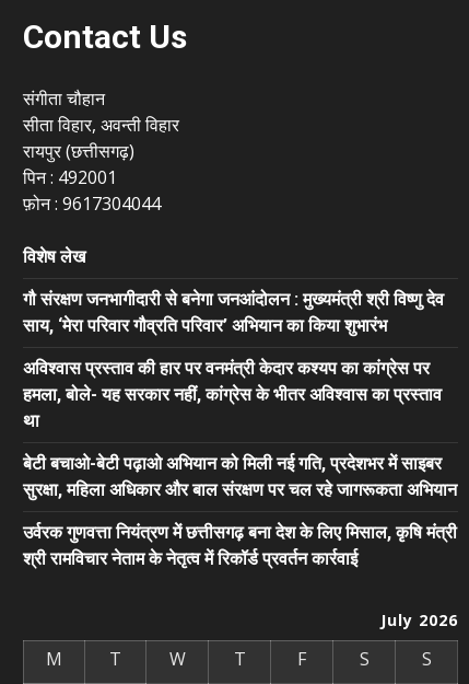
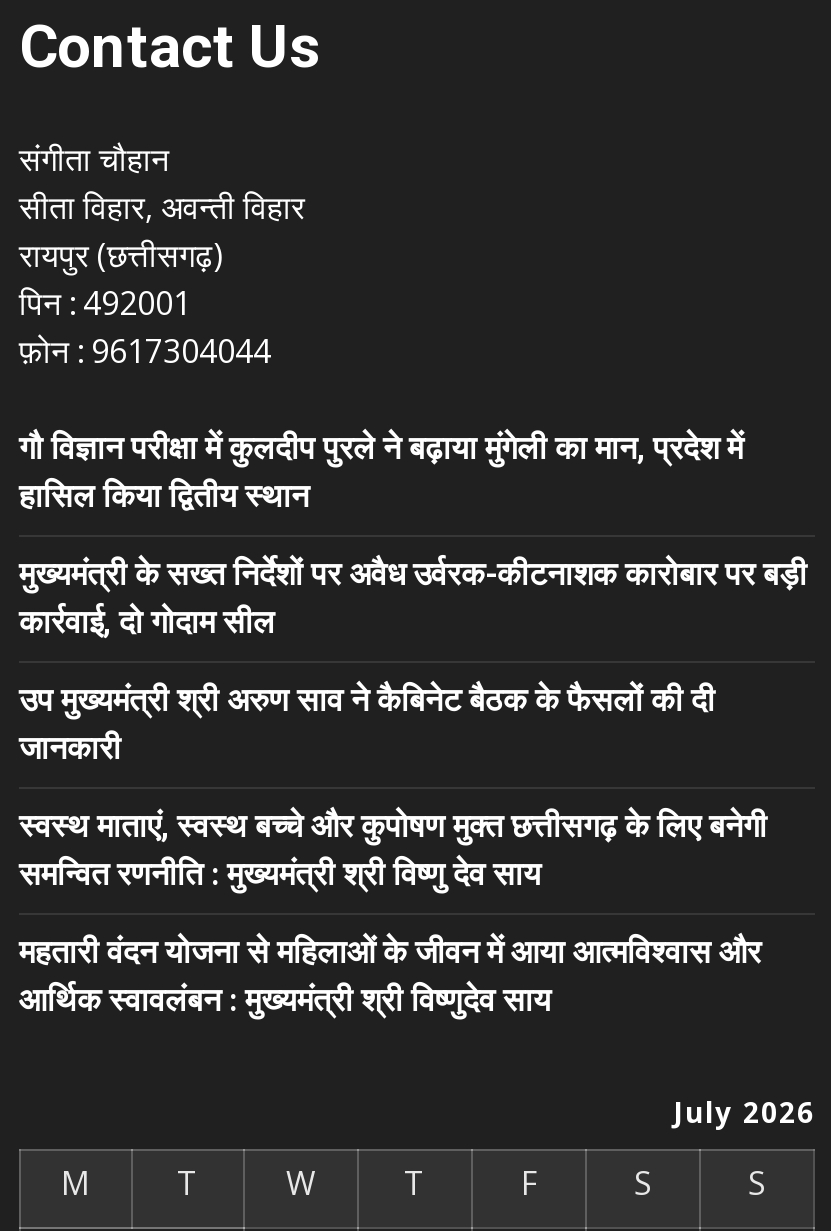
[23,246,85,267] विशेष लेख -> [19,430,743,516] गौ विज्ञान परीक्षा में कुलदीप पुरले ने बढ़ाया मुंगेली का मान, प्रदेश में | हासिल किया द्वितीय स्थान
[23,288,444,336] गौ संरक्षण जनभागीदारी से बनेगा जनआंदोलन : मुख्यमंत्री श्री विष्णु देव | साय, ‘मेरा परिवार गौव्रति परिवार’ अभियान का किया शुभारंभ -> [19,556,807,642] मुख्यमंत्री के सख्त निर्देशों पर अवैध उर्वरक-कीटनाशक कारोबार पर बड़ी | कार्रवाई, दो गोदाम सील
[23,357,442,431] अविश्वास प्रस्ताव की हार पर वनमंत्री केदार कश्यप का कांग्रेस पर | हमला, बोले- यह सरकार नहीं, कांग्रेस के भीतर अविश्वास का प्रस्ताव | था -> [19,682,715,768] उप मुख्यमंत्री श्री अरुण साव ने कैबिनेट बैठक के फैसलों की दी | जानकारी
[23,453,457,500] बेटी बचाओ-बेटी पढ़ाओ अभियान को मिली नई गति, प्रदेशभर में साइबर | सुरक्षा, महिला अधिकार और बाल संरक्षण पर चल रहे जागरूकता अभियान -> [19,808,767,894] स्वस्थ माताएं, स्वस्थ बच्चे और कुपोषण मुक्त छत्तीसगढ़ के लिए बनेगी | समन्वित रणनीति : मुख्यमंत्री श्री विष्णु देव साय
[23,522,457,569] उर्वरक गुणवत्ता नियंत्रण में छत्तीसगढ़ बना देश के लिए मिसाल, कृषि मंत्री | श्री रामविचार नेताम के नेतृत्व में रिकॉर्ड प्रवर्तन कार्रवाई -> [19,934,761,1020] महतारी वंदन योजना से महिलाओं के जीवन में आया आत्मविश्वास और | आर्थिक स्वावलंबन : मुख्यमंत्री श्री विष्णुदेव साय

